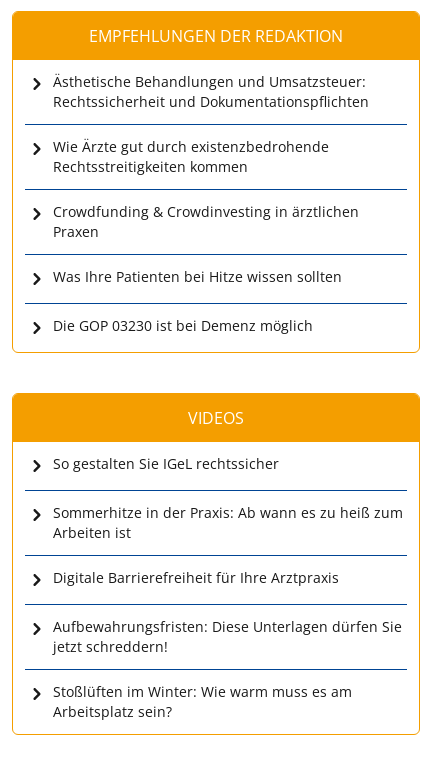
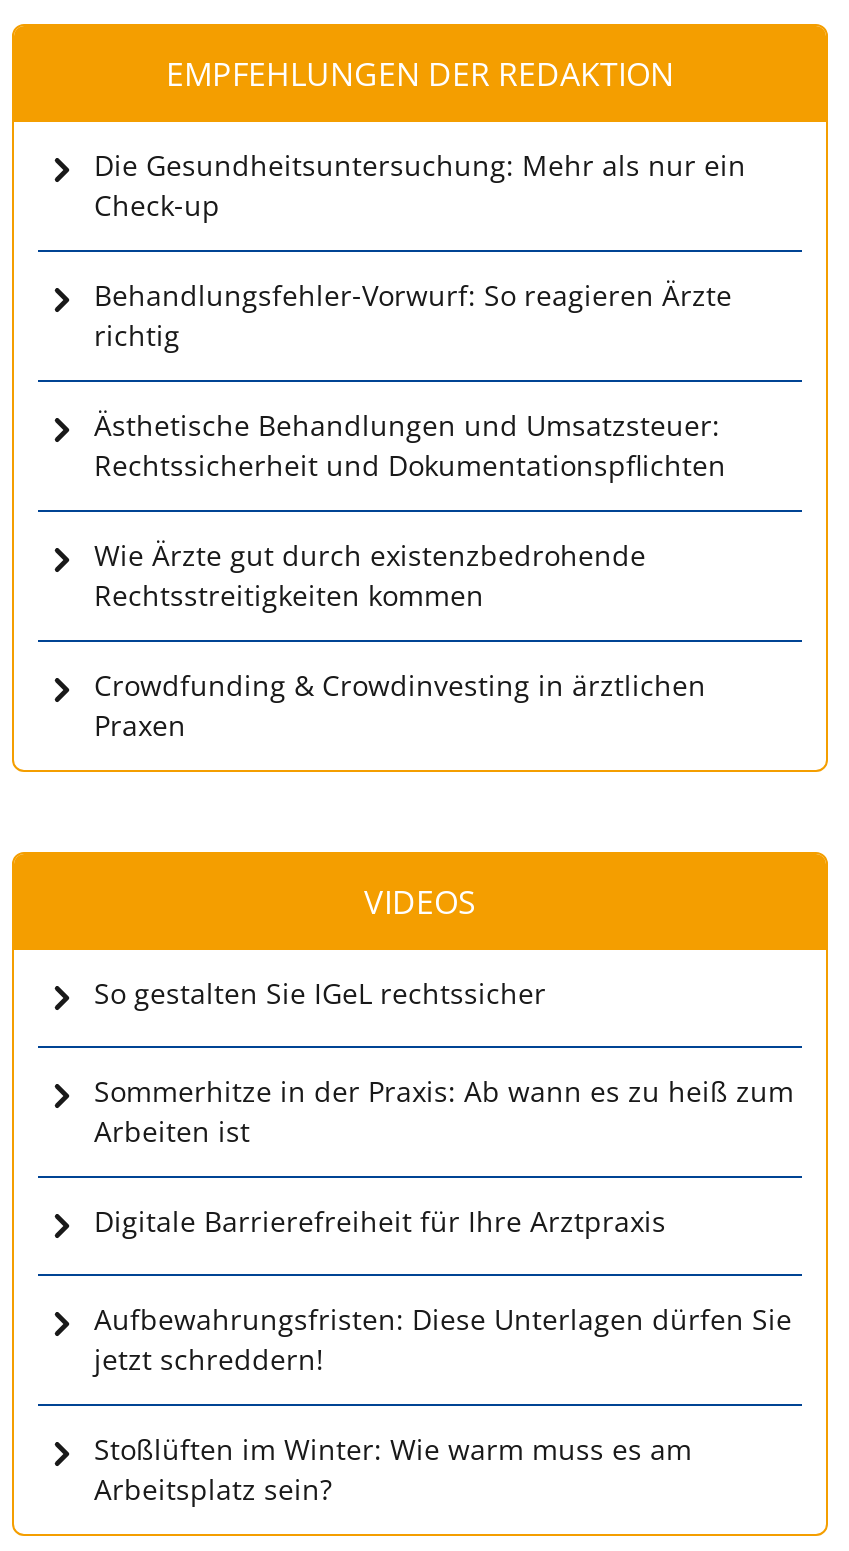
none -> [94,145,746,353] Die Gesundheitsuntersuchung: Mehr als nur ein | Check-up | Behandlungsfehler-Vorwurf: So reagieren Ärzte | richtig
moved [53,71,369,240] -> [94,405,726,743]: Ästhetische Behandlungen und Umsatzsteuer: | Rechtssicherheit und Dokumentationspflichten | Wie Ärzte gut durch existenzbedrohende | Rechtsstreitigkeiten kommen | Crowdfunding & Crowdinvesting in ärztlichen | Praxen
[53,266,342,334] Was Ihre Patienten bei Hitze wissen sollten | Die GOP 03230 ist bei Demenz möglich -> none

